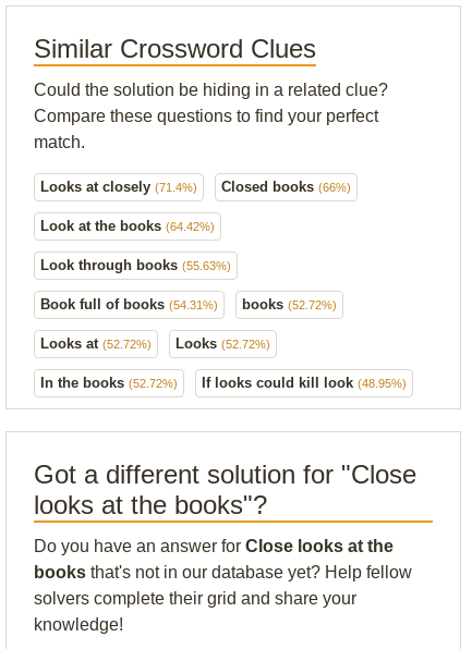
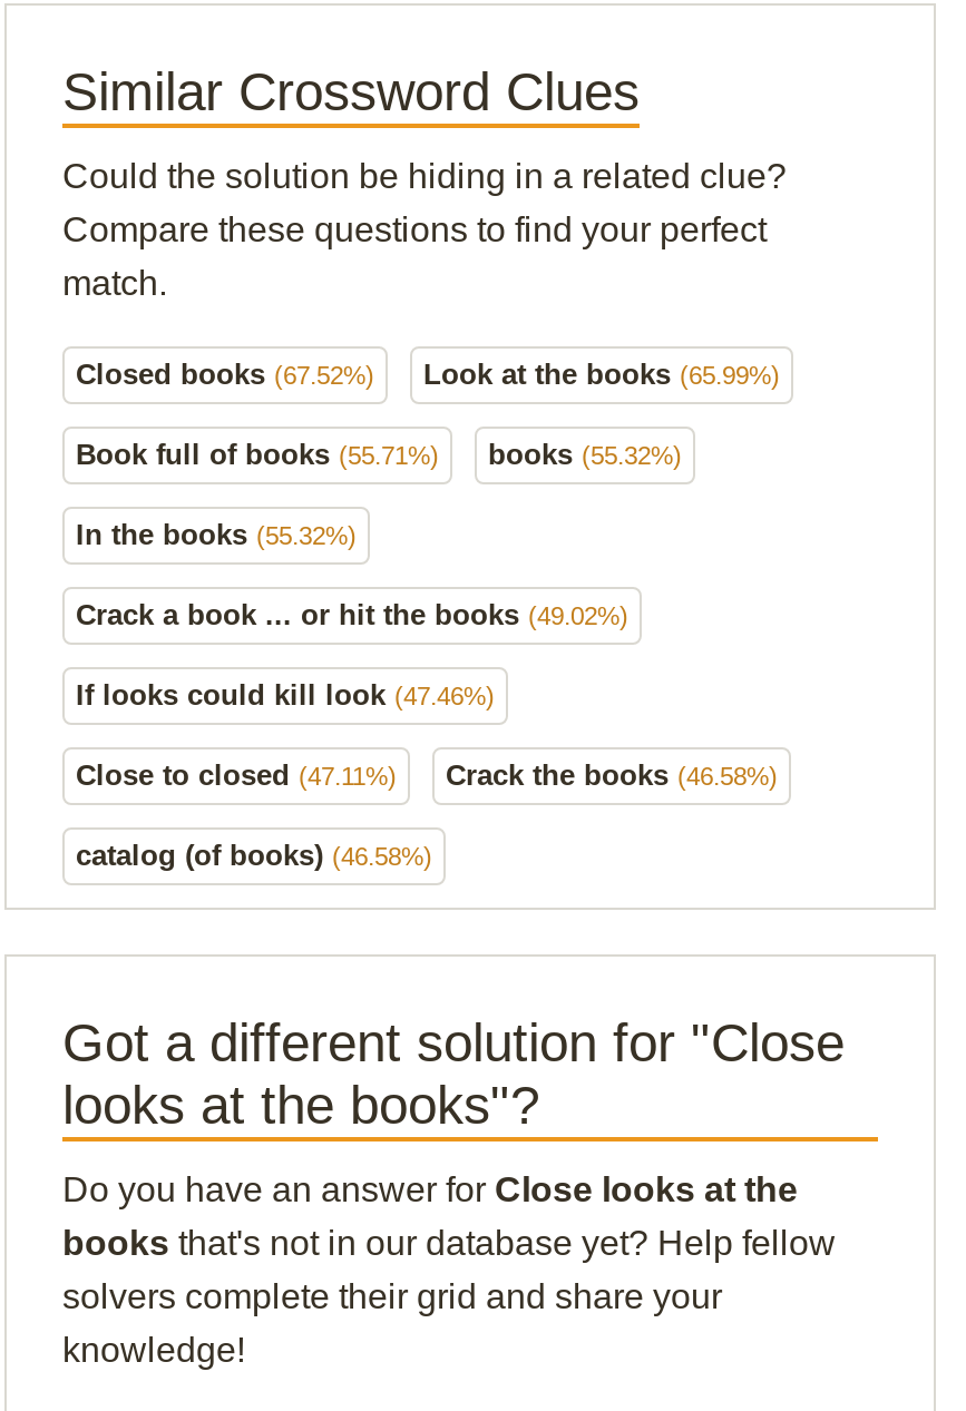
[40,178,407,390] Looks at closely (71.4%) | Closed books (66%) | Look at the books (64.42%) | Look through books (55.63%) | Book full of books (54.31%) | books (52.72%) | Looks at (52.72%) | Looks (52.72%) | In the books (52.72%) | If looks could kill look (48.95%) -> [76,357,780,871] Closed books (67.52%) | Look at the books (65.99%) | Book full of books (55.71%) | books (55.32%) | In the books (55.32%) | Crack a book ... or hit the books (49.02%) | If looks could kill look (47.46%) | Close to closed (47.11%) | Crack the books (46.58%) | catalog (of books) (46.58%)

